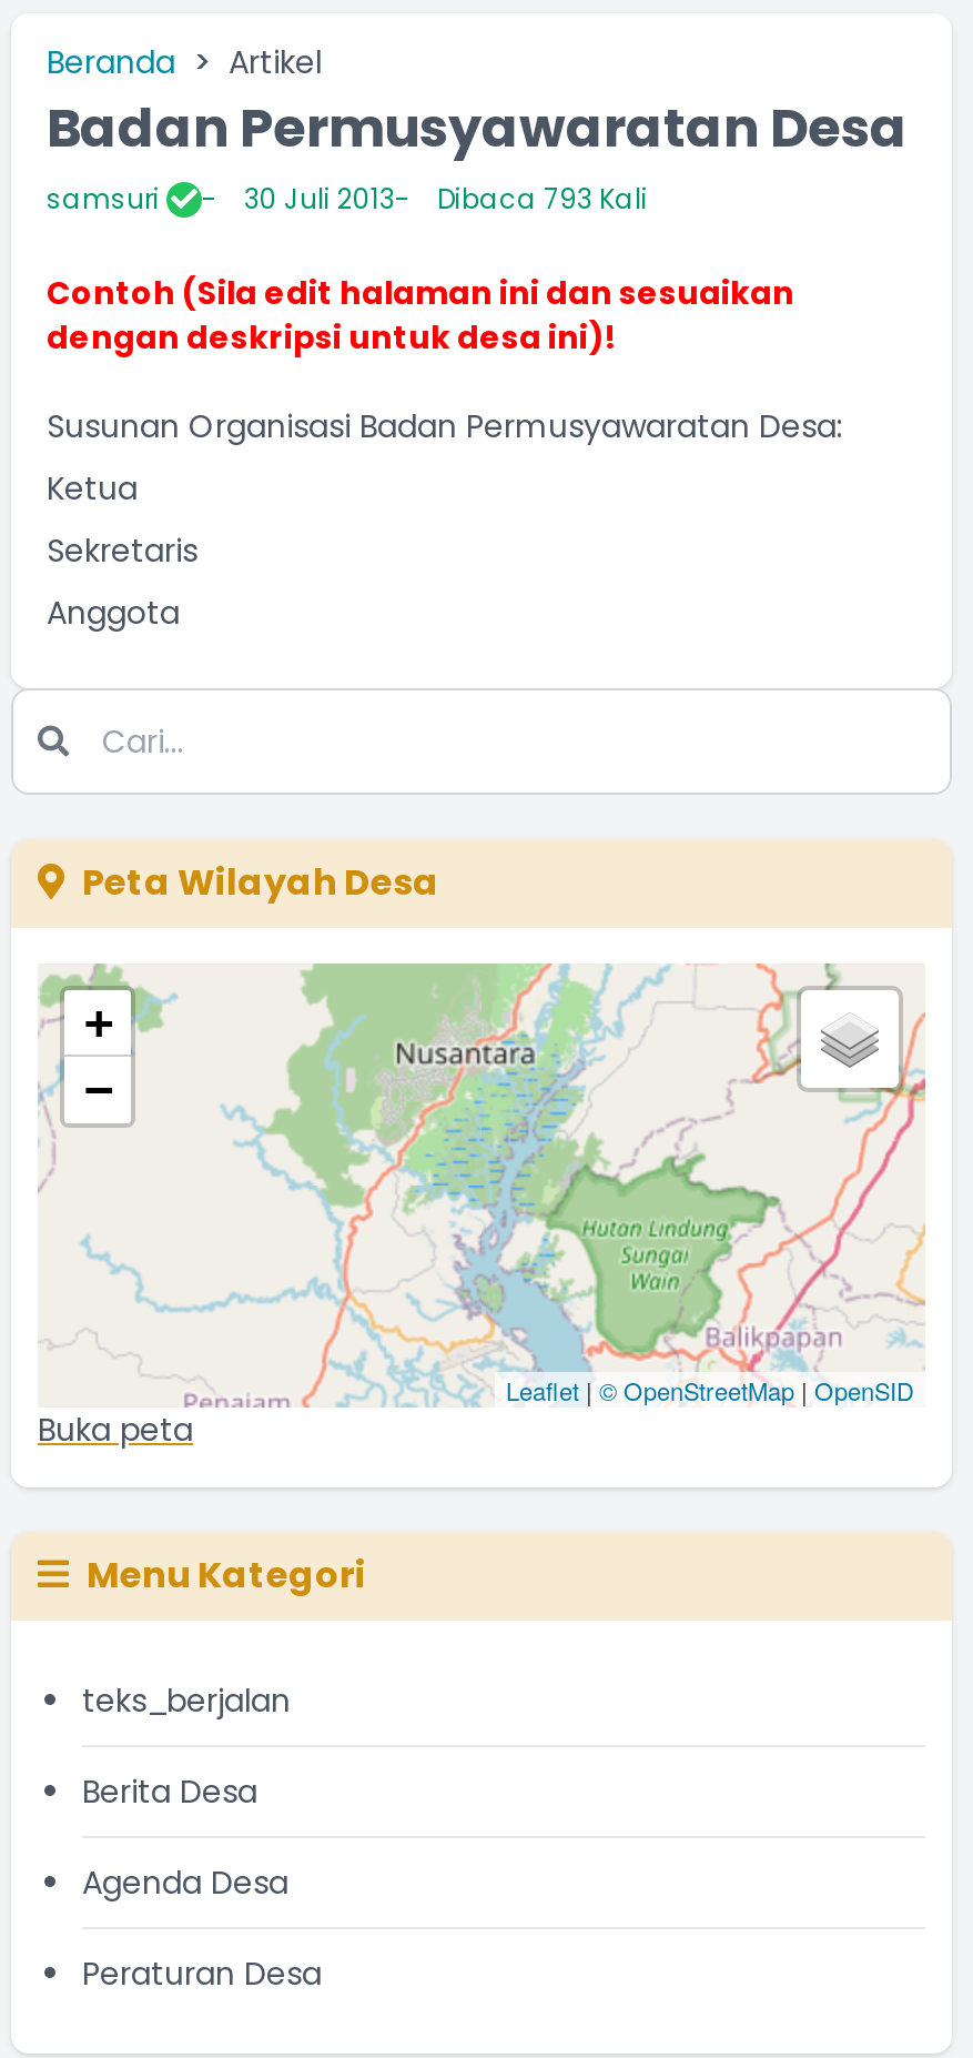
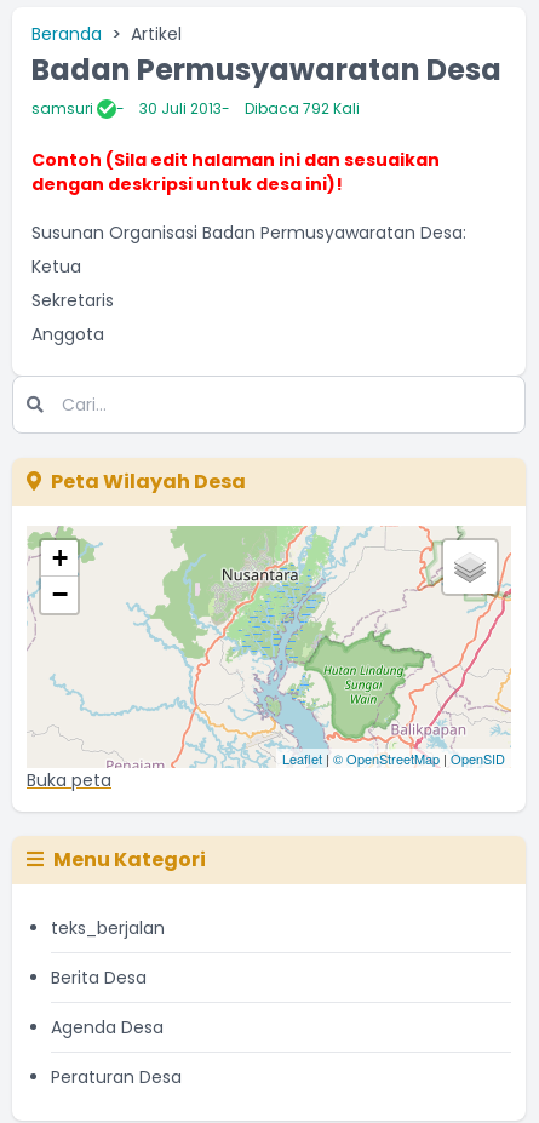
[244,180,648,218] 30 Juli 2013 Dibaca 793 Kali -> [139,98,360,119] 30 Juli 2013 Dibaca 792 Kali

